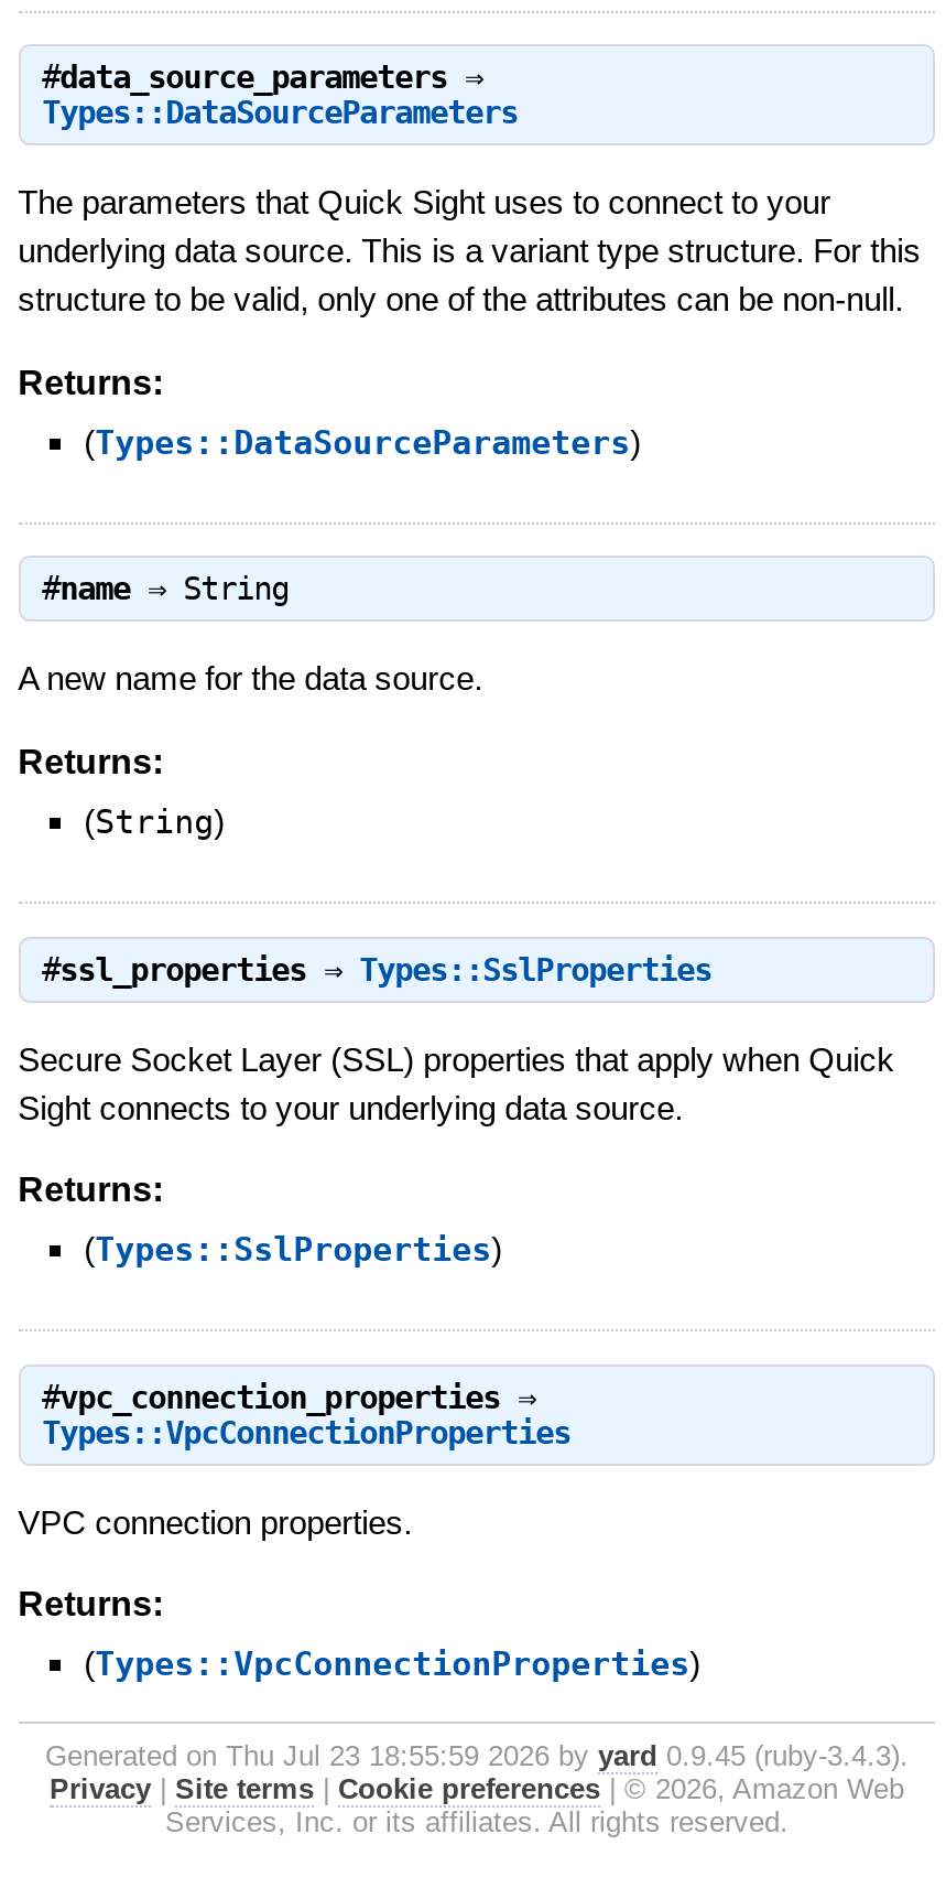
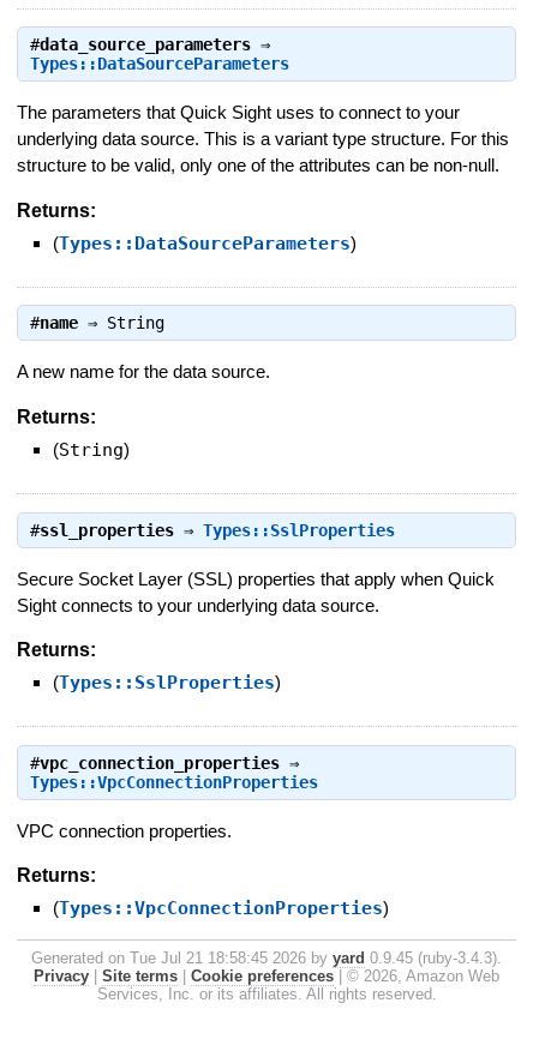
[45,1740,909,1773] Generated on Thu Jul 23 18:55:59 2026 by yard 0.9.45 (ruby-3.4.3). -> [31,949,502,967] Generated on Tue Jul 21 18:58:45 2026 by yard 0.9.45 (ruby-3.4.3).

